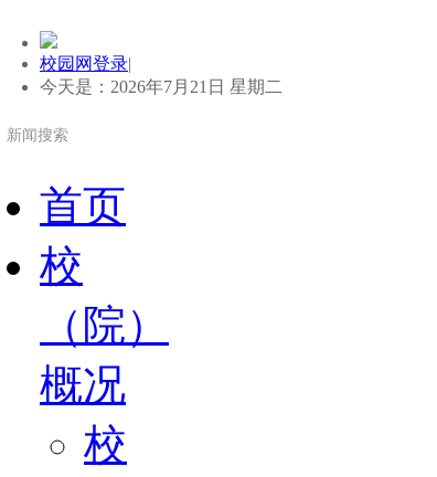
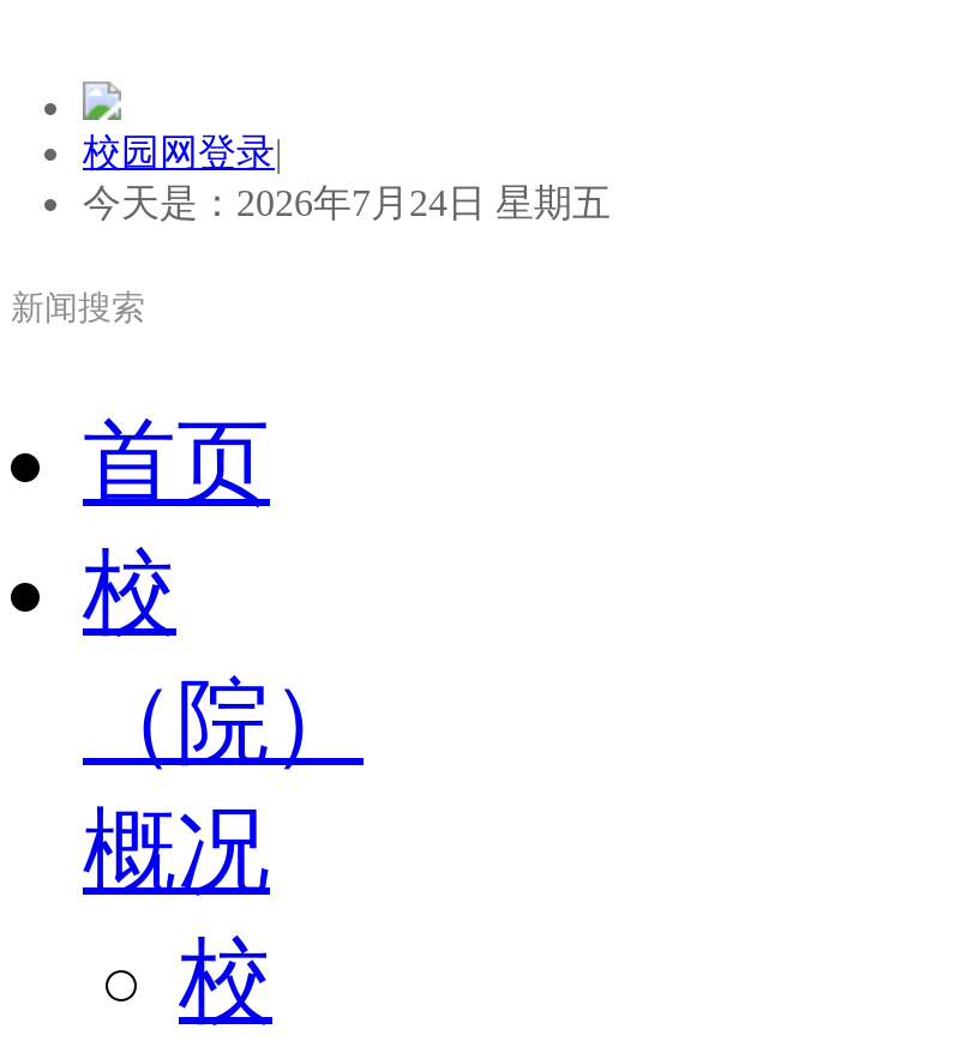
[40,77,283,96] 今天是：2026年7月21日 星期二 -> [83,182,611,223] 今天是：2026年7月24日 星期五

